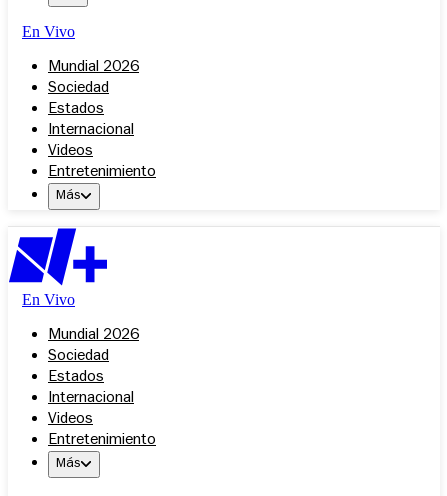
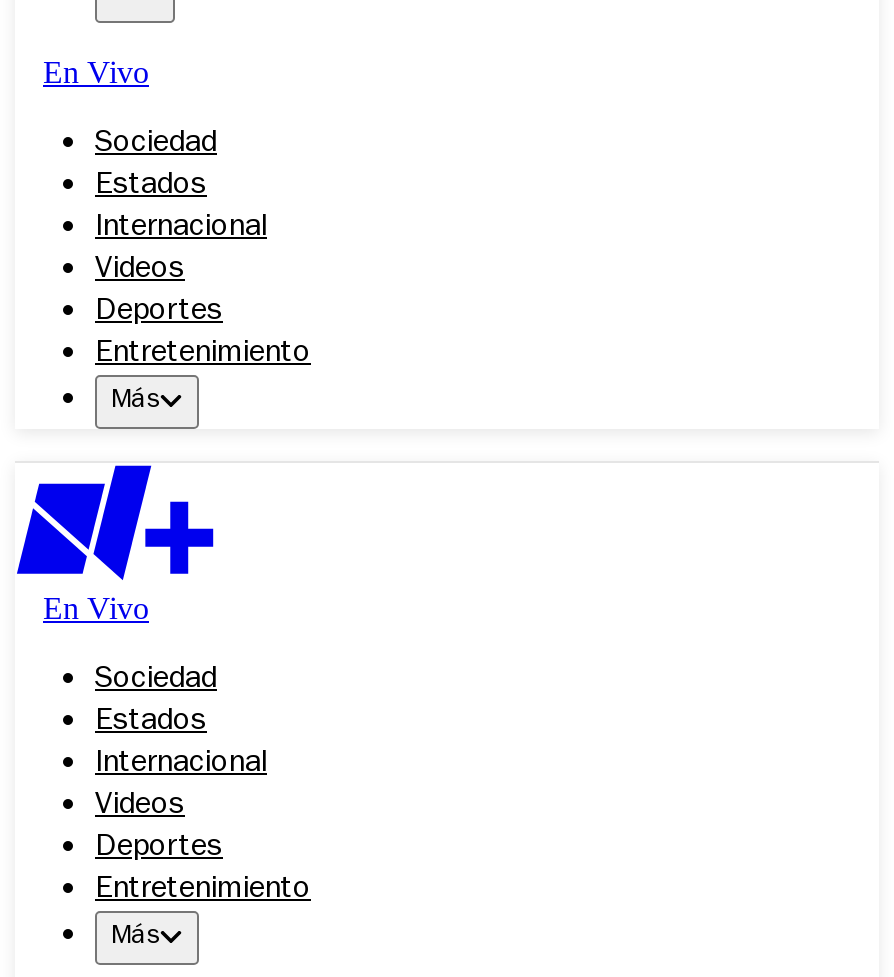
[48,60,139,76] Mundial 2026 -> none
moved [48,81,134,160] -> [95,129,267,287]: Sociedad | Estados | Internacional | Videos
none -> [95,297,223,329] Deportes
[48,328,139,344] Mundial 2026 -> none
moved [48,349,134,428] -> [95,665,267,823]: Sociedad | Estados | Internacional | Videos
none -> [95,833,223,865] Deportes

